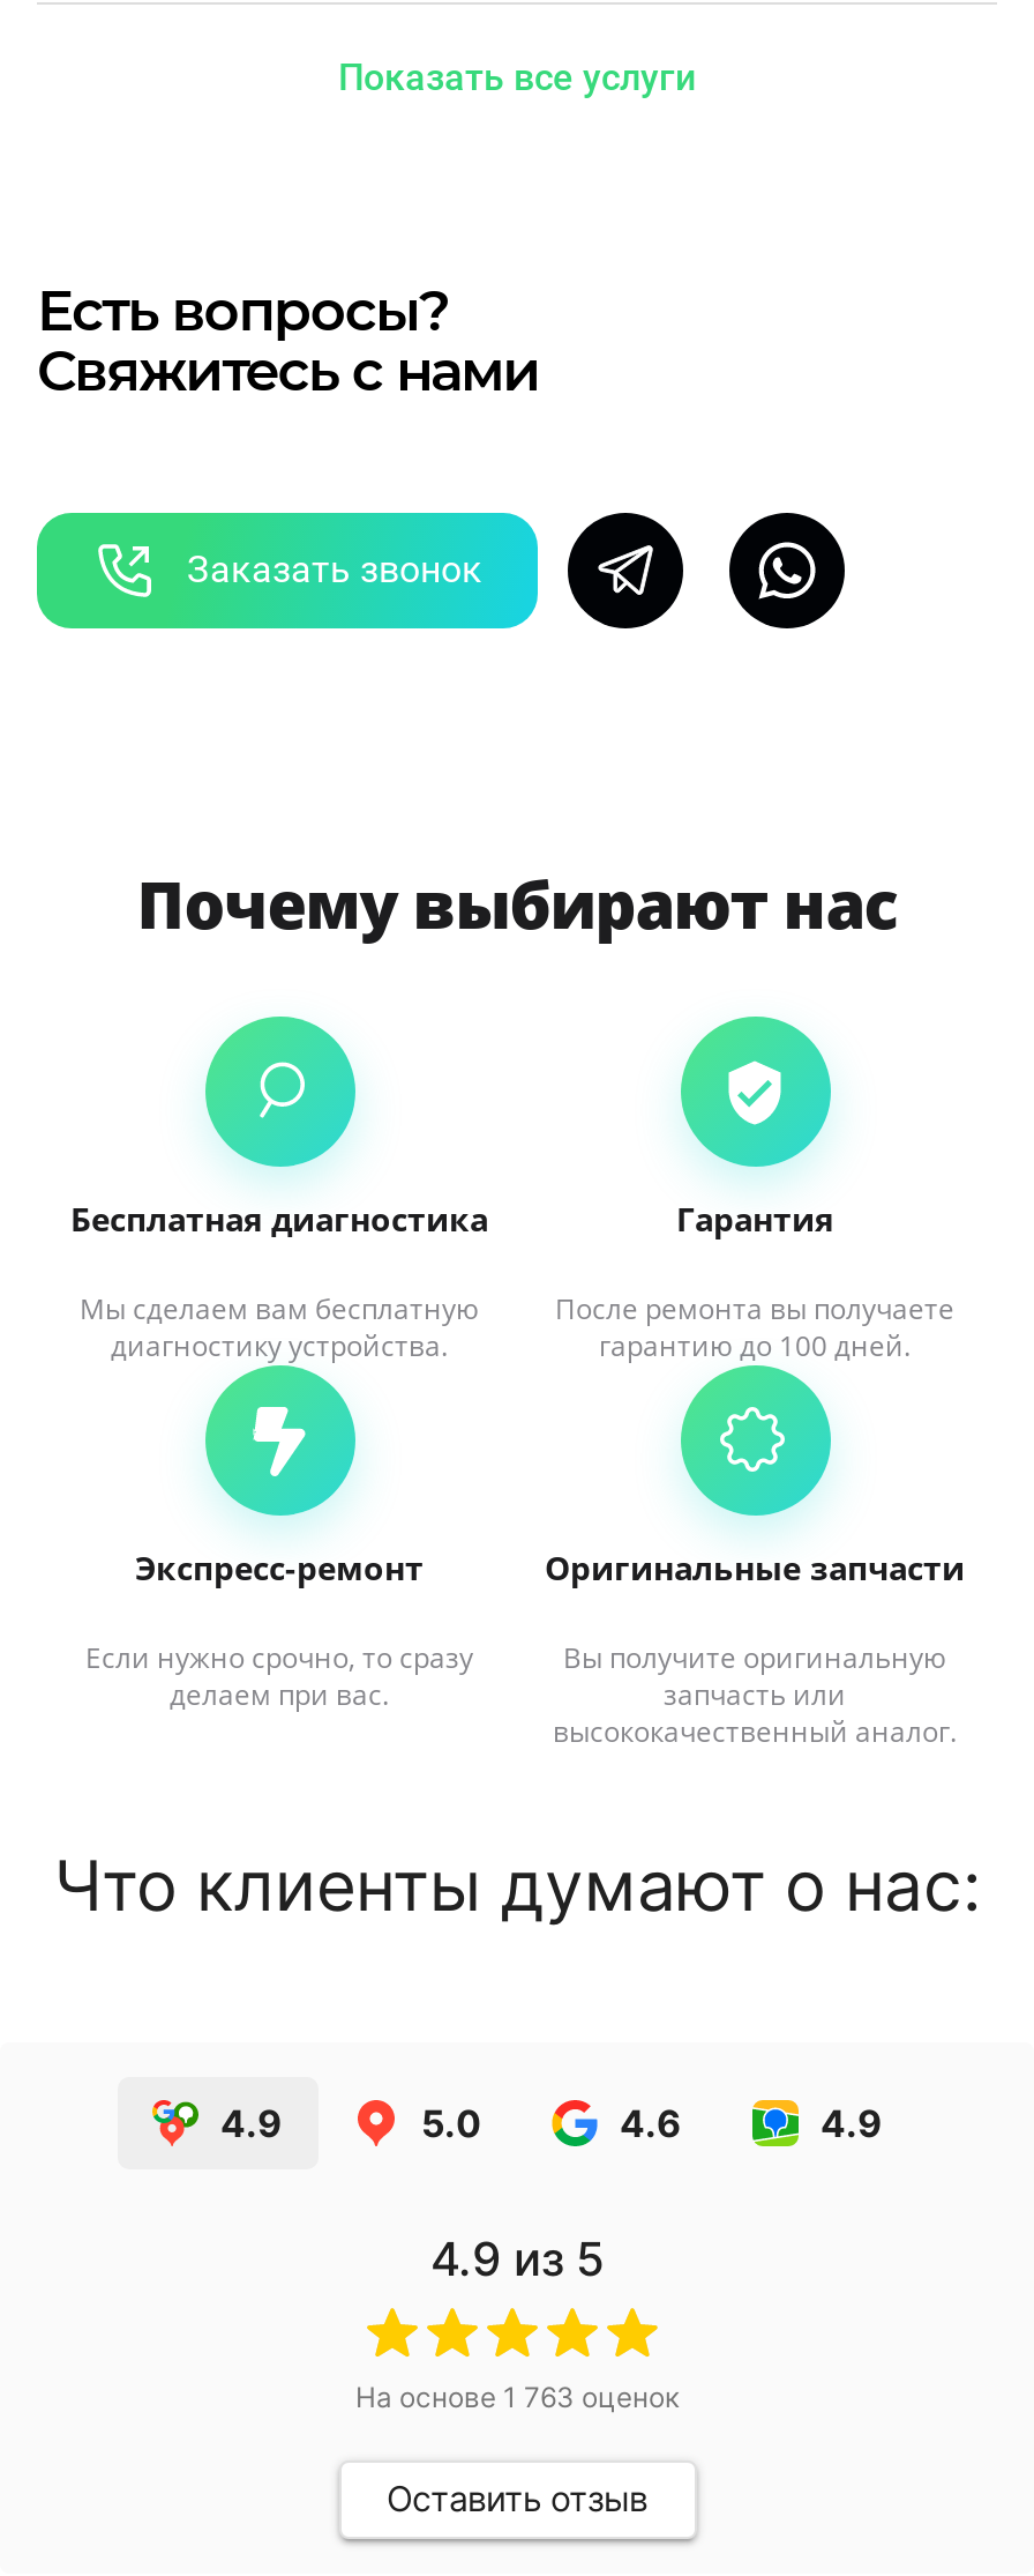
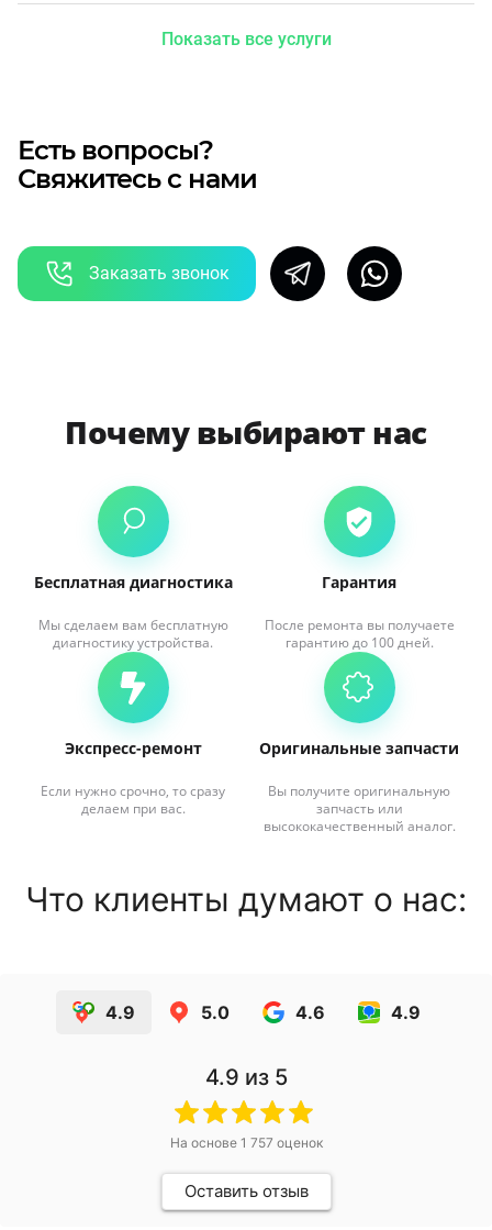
[355,2380,679,2414] На основе 1 763 оценок -> [170,1134,322,1151] На основе 1 757 оценок

